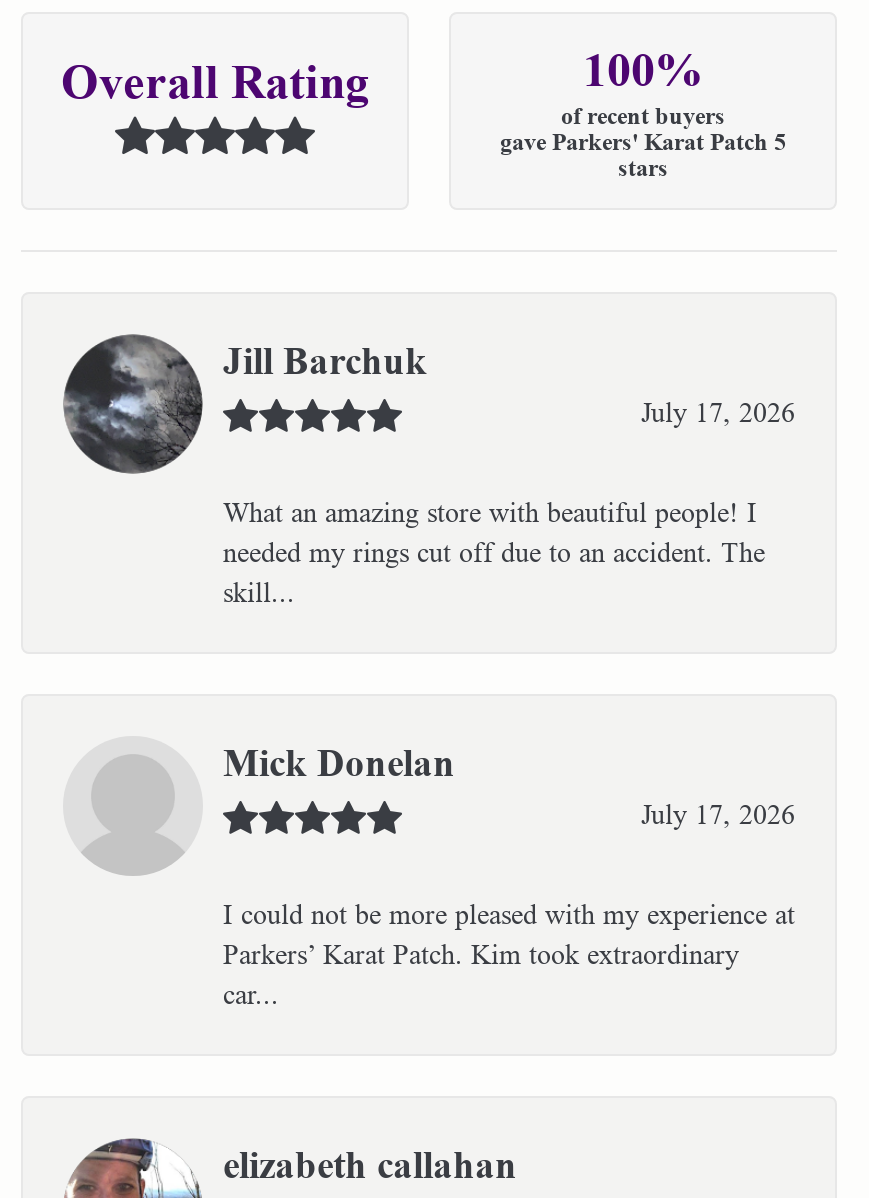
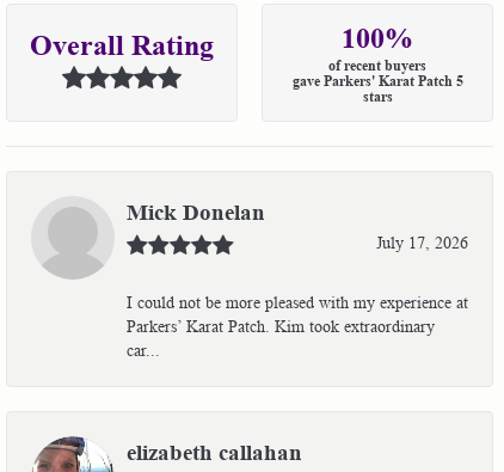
[63,334,795,608] [image] | Jill Barchuk | July 17, 2026 | What an amazing store with beautiful people! I | needed my rings cut off due to an accident. The | skill... -> none

